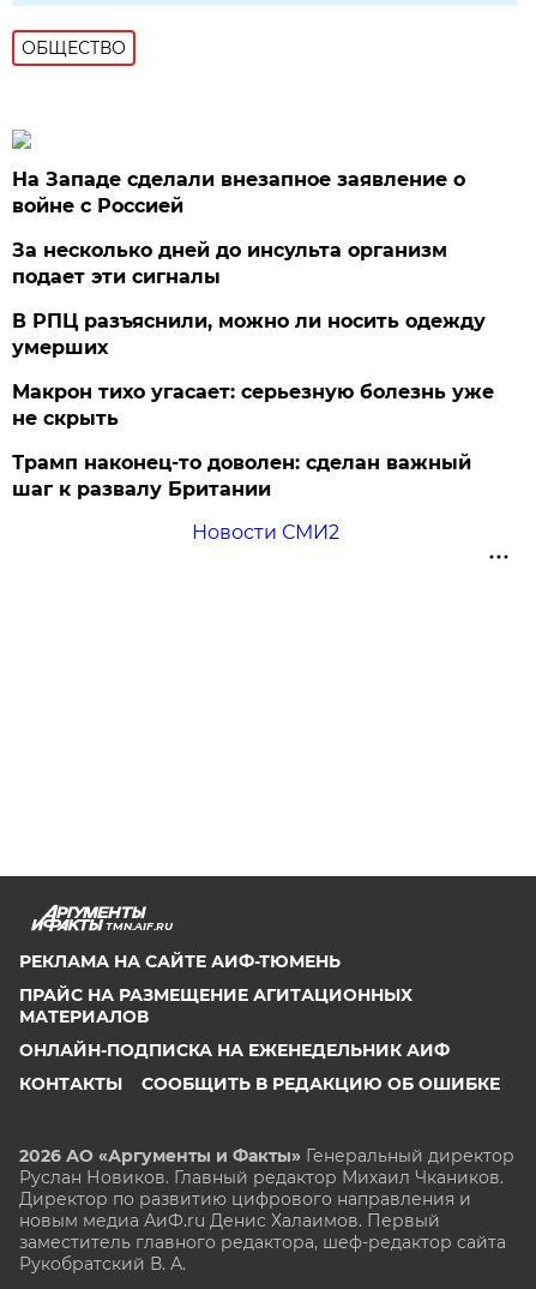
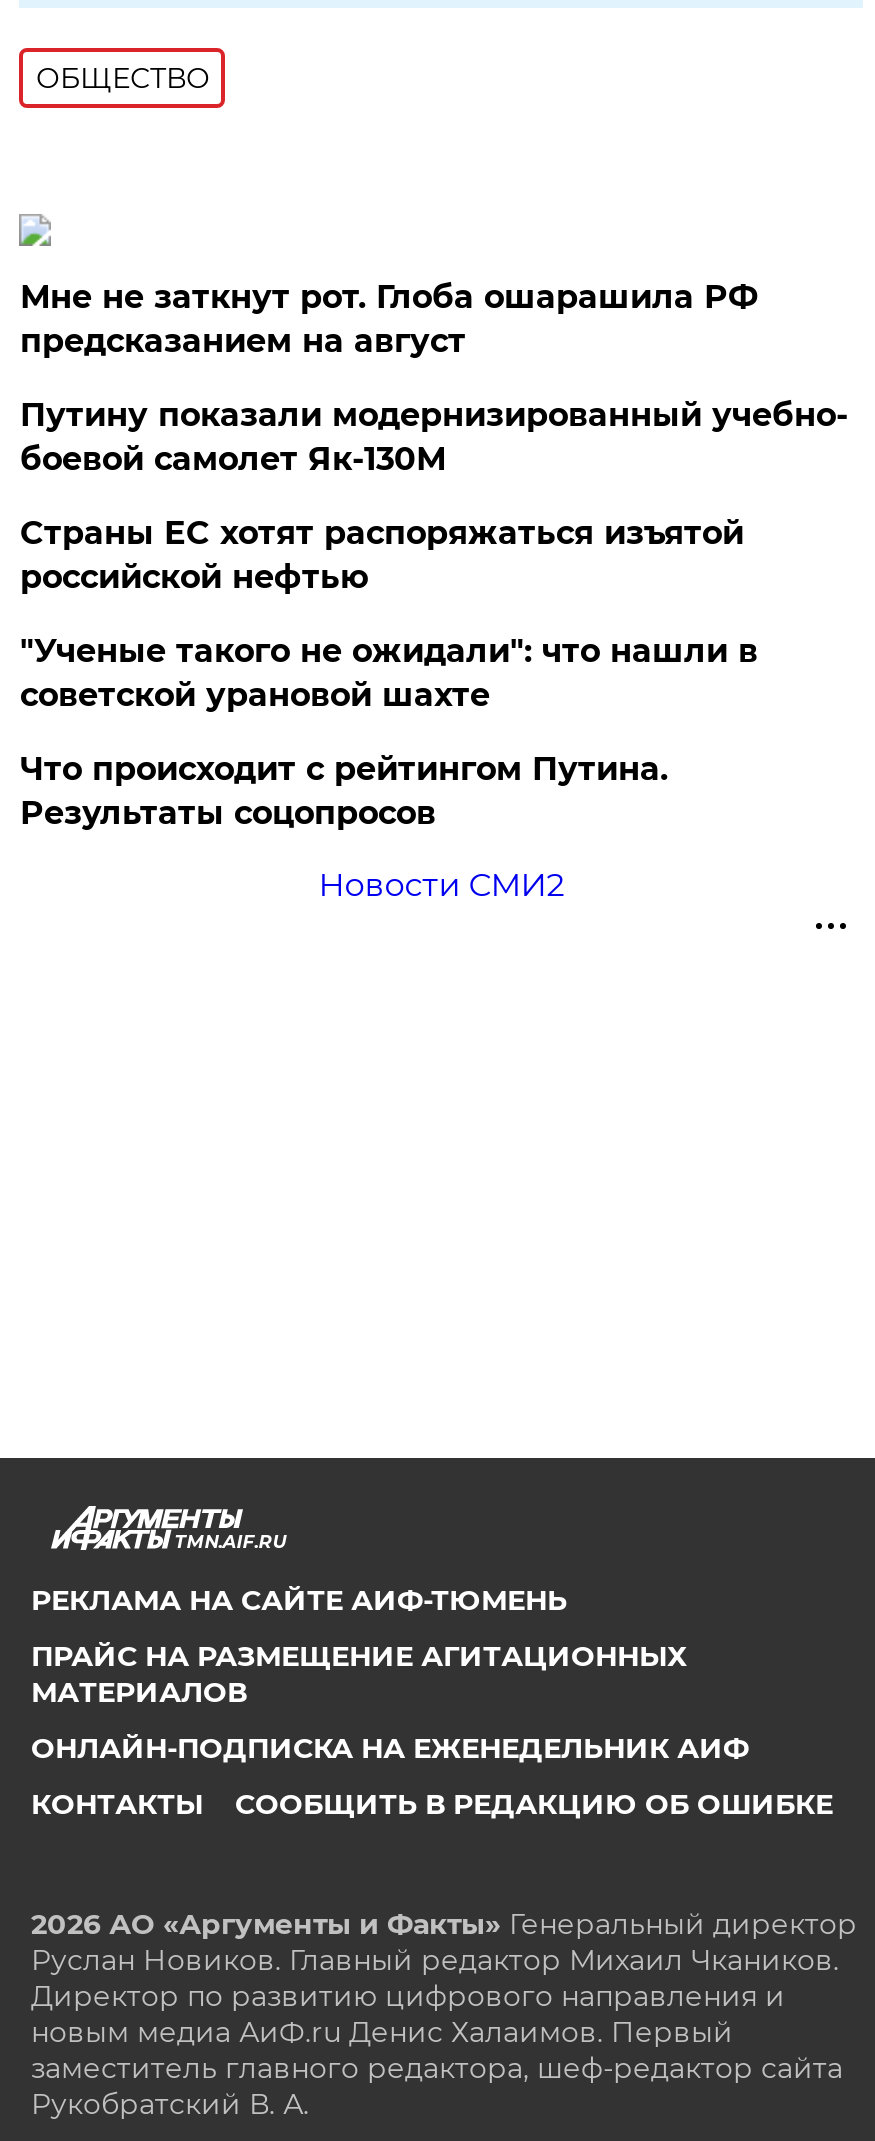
[12,168,466,218] На Западе сделали внезапное заявление о | войне с Россией -> [20,279,758,361] Мне не заткнут рот. Глоба ошарашила РФ | предсказанием на август
[12,239,448,288] За несколько дней до инсульта организм | подает эти сигналы -> [20,397,848,479] Путину показали модернизированный учебно- | боевой самолет Як-130М
[12,310,486,359] В РПЦ разъяснили, можно ли носить одежду | умерших -> [20,515,744,597] Страны ЕС хотят распоряжаться изъятой | российской нефтью
[12,381,495,430] Макрон тихо угасает: серьезную болезнь уже | не скрыть -> [20,633,758,715] "Ученые такого не ожидали": что нашли в | советской урановой шахте
[12,452,472,501] Трамп наконец-то доволен: сделан важный | шаг к развалу Британии -> [20,751,668,833] Что происходит с рейтингом Путина. | Результаты соцопросов

